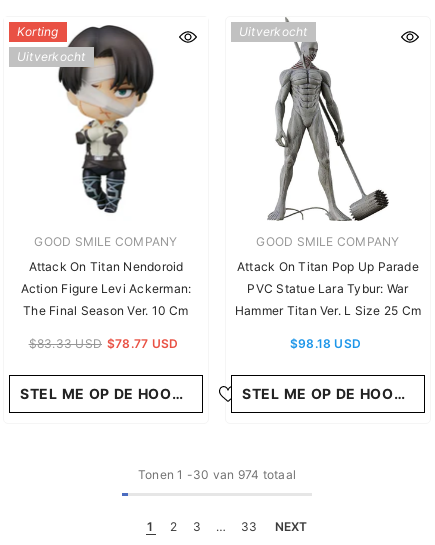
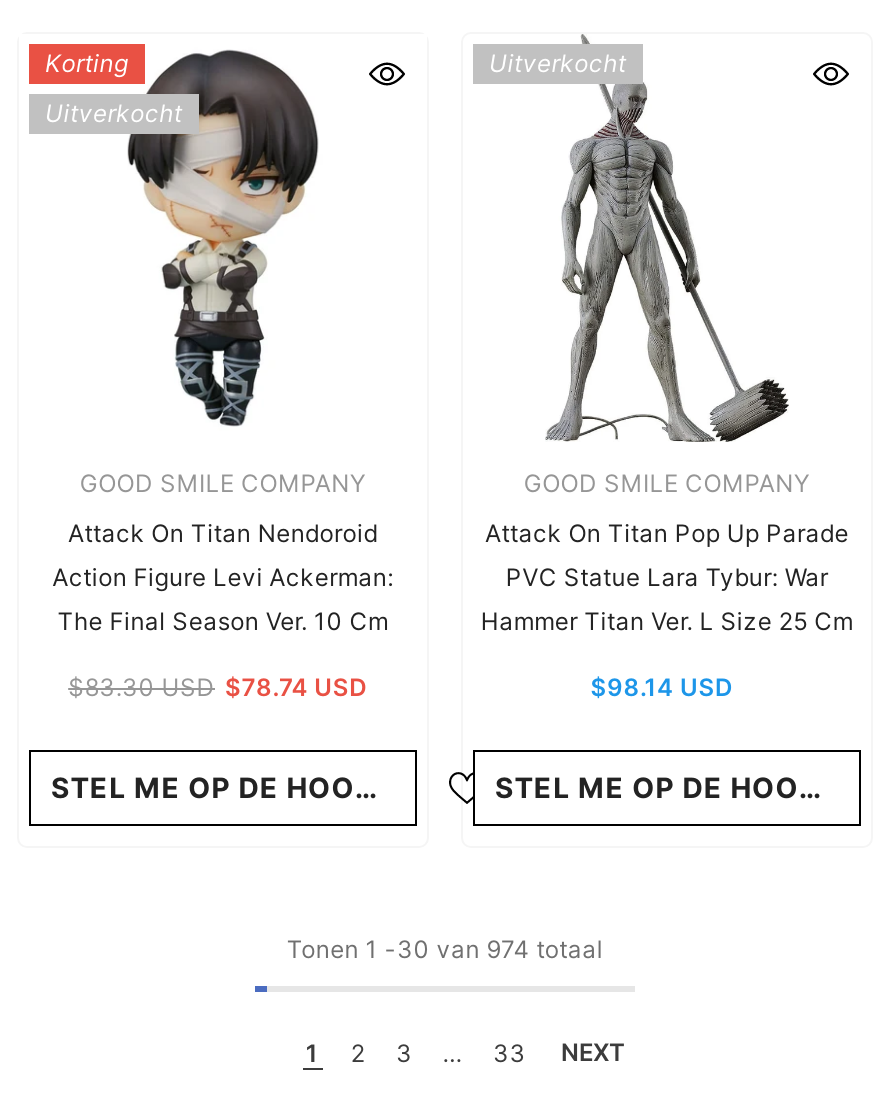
[29,336,178,351] $83.33 USD $78.77 USD -> [68,672,368,702] $83.30 USD $78.74 USD
[290,336,361,351] $98.18 USD -> [591,672,733,702] $98.14 USD

